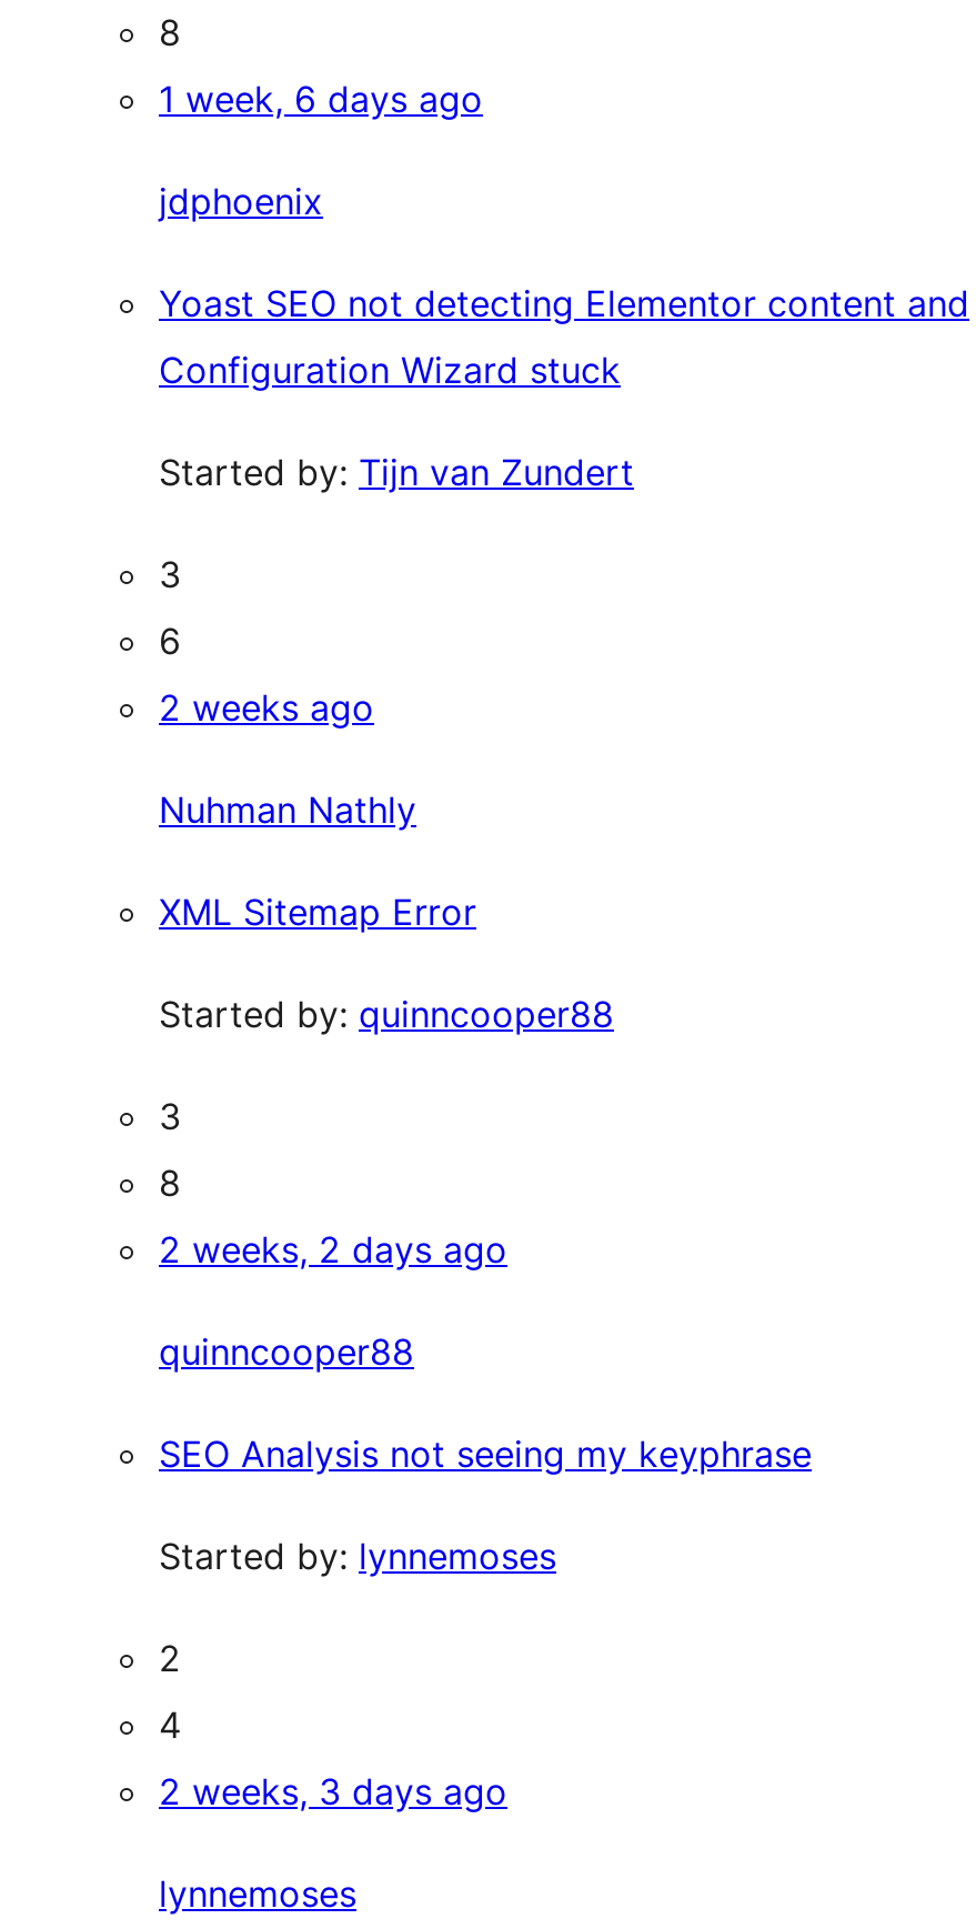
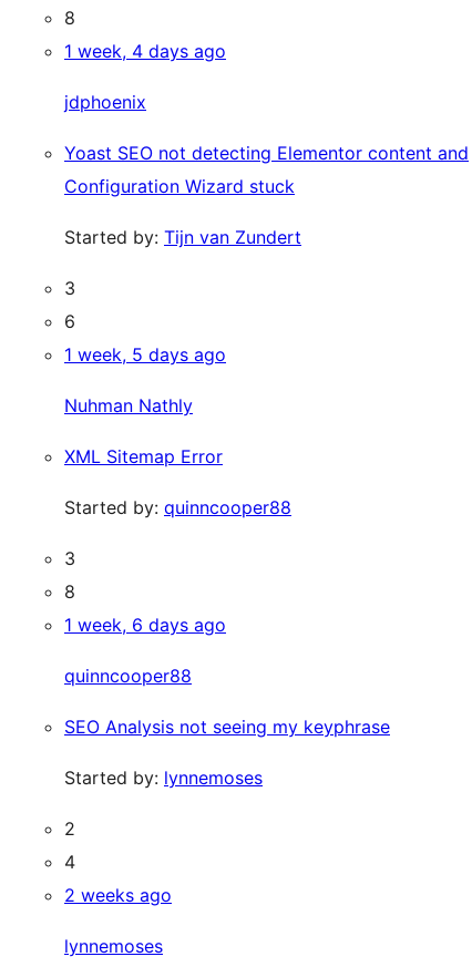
[159,77,483,121] 1 week, 6 days ago -> [64,40,226,62] 1 week, 4 days ago
[159,685,374,730] 2 weeks ago -> [64,343,226,366] 1 week, 5 days ago
[159,1227,507,1272] 2 weeks, 2 days ago -> [64,614,226,636] 1 week, 6 days ago
[159,1769,507,1814] 2 weeks, 3 days ago -> [64,884,172,906] 2 weeks ago

